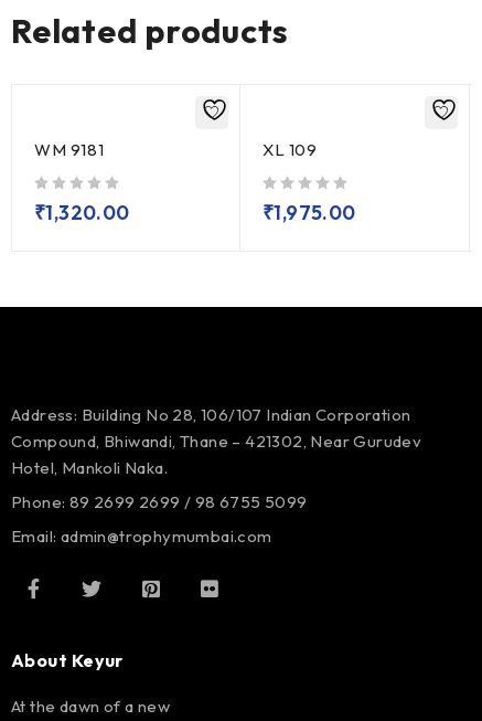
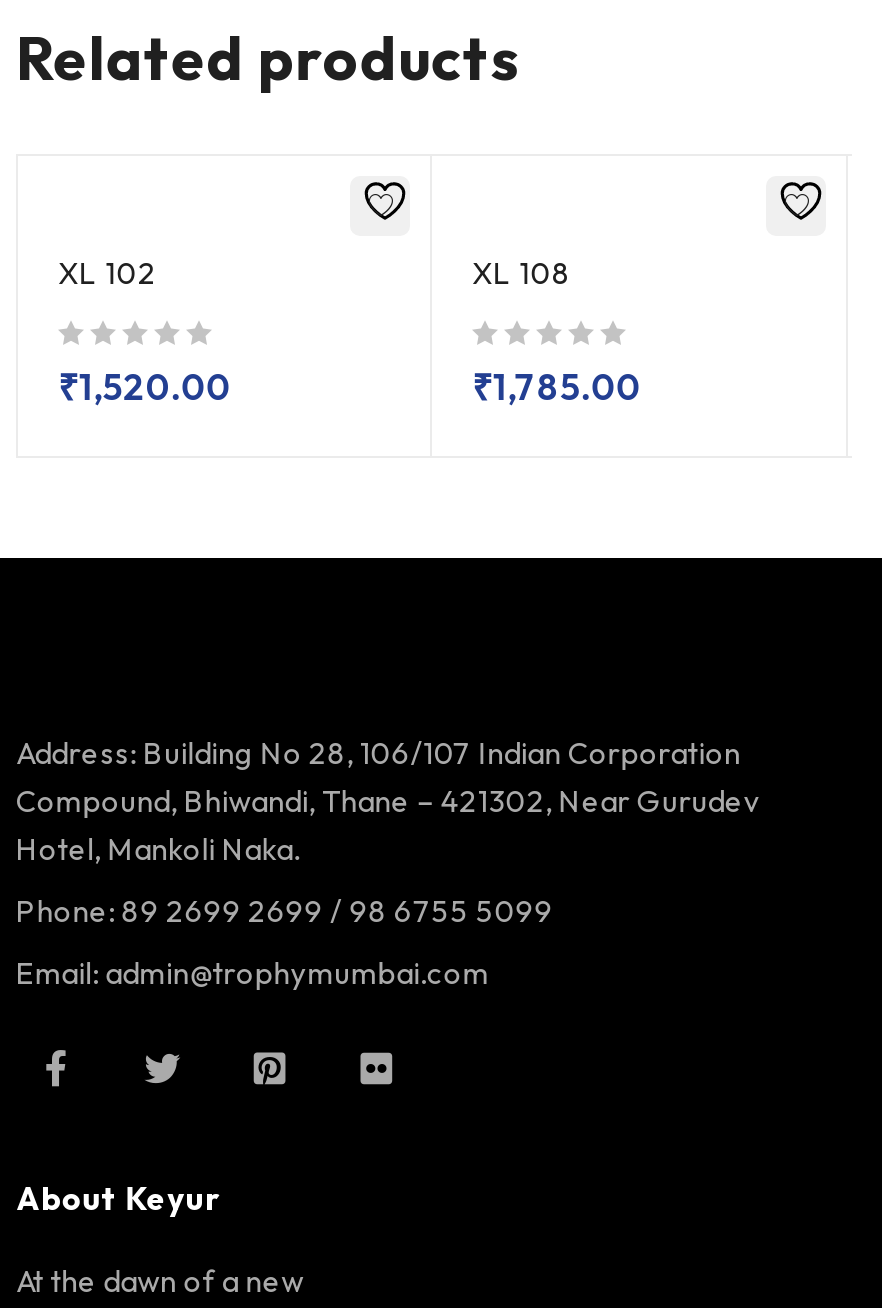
[34,139,104,160] WM 9181 -> [58,254,157,292] XL 102
[263,139,317,160] XL 109 -> [472,254,571,292] XL 108
[34,200,130,225] ₹1,320.00 -> [58,364,231,410] ₹1,520.00
[263,200,356,225] ₹1,975.00 -> [472,364,641,410] ₹1,785.00

